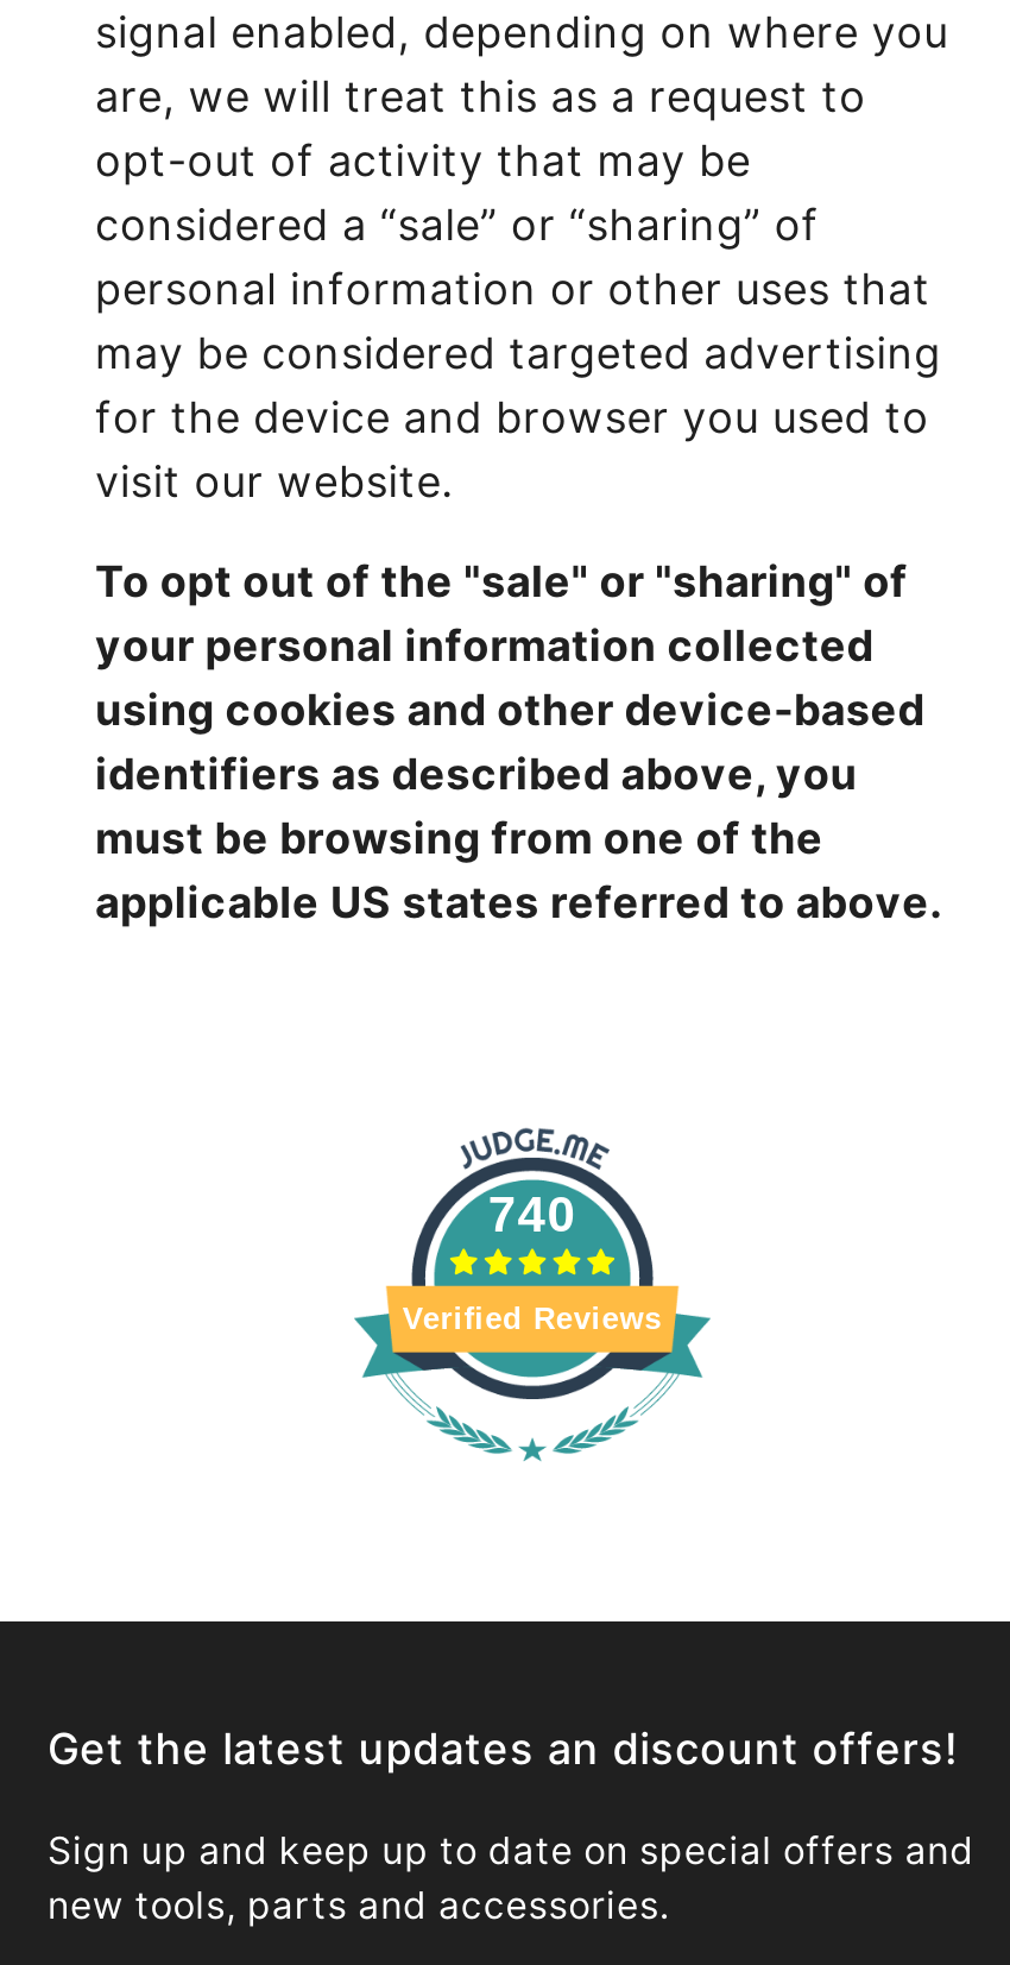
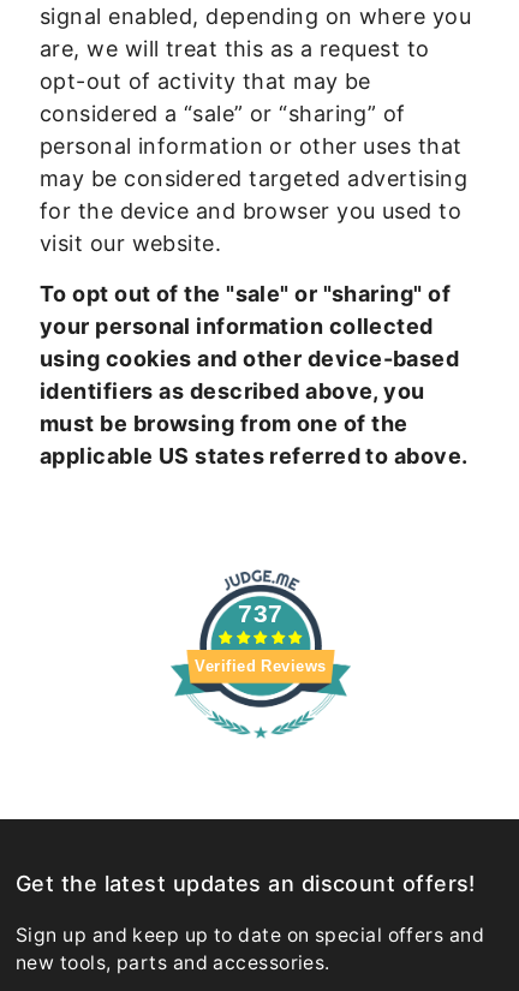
[488,1186,577,1241] 740 -> [238,599,283,627] 737

